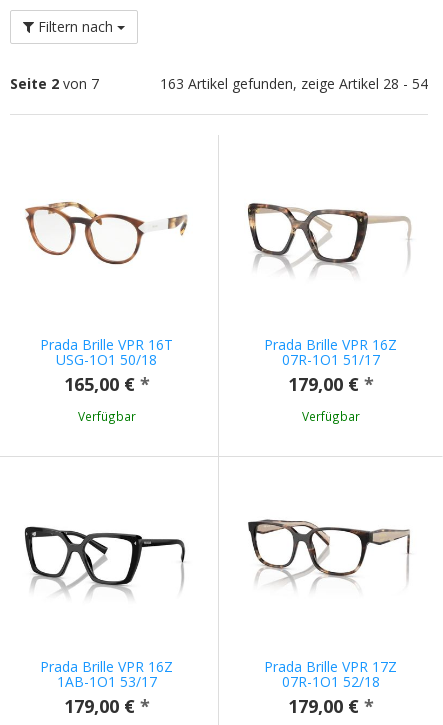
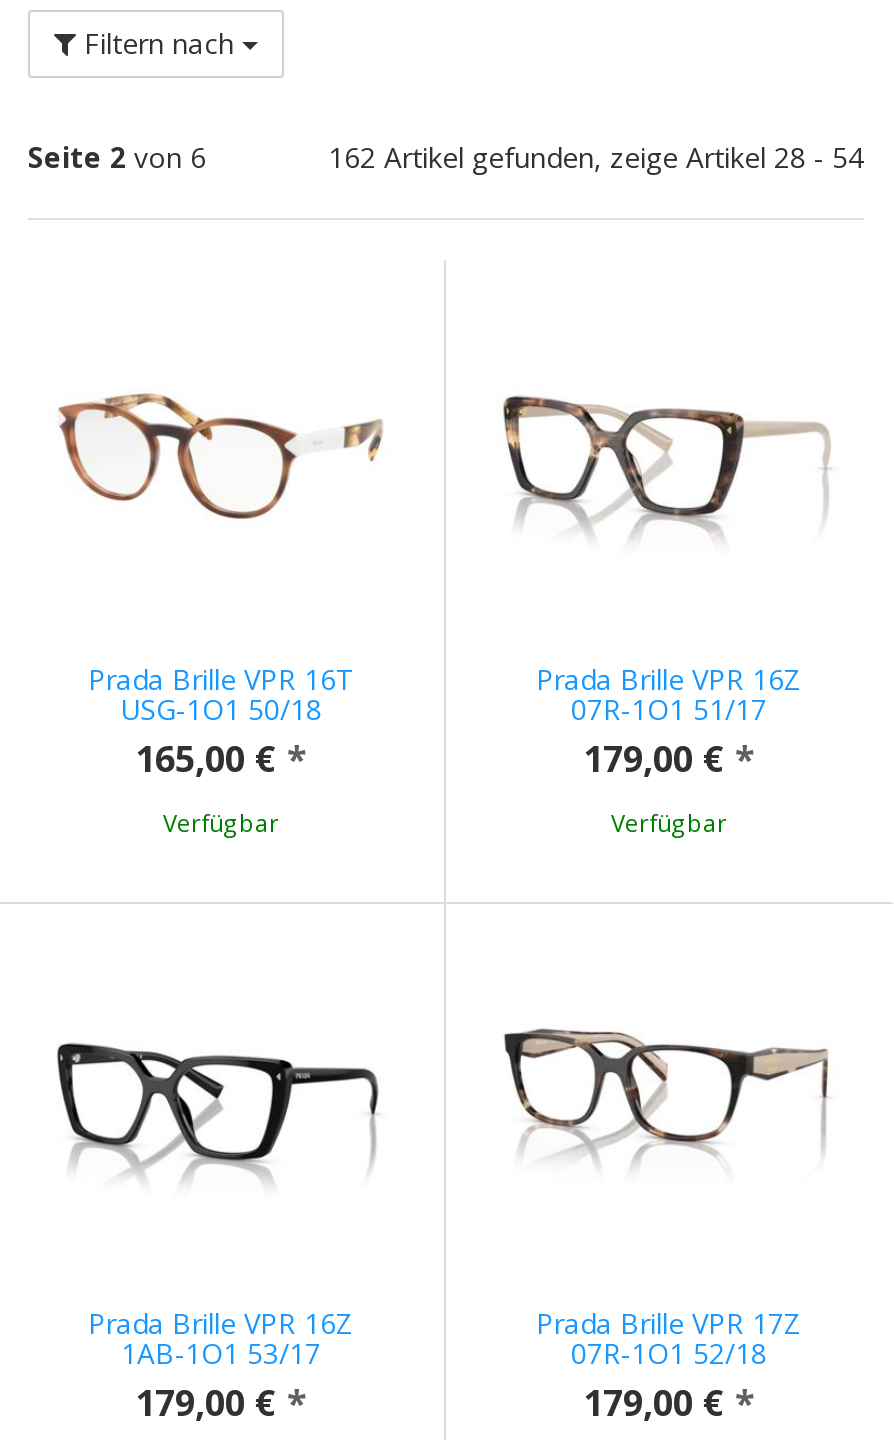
[10,74,99,93] Seite 2 von 7 -> [28,138,206,176] Seite 2 von 6
[160,74,428,93] 163 Artikel gefunden, zeige Artikel 28 - 54 -> [328,138,864,176] 162 Artikel gefunden, zeige Artikel 28 - 54

